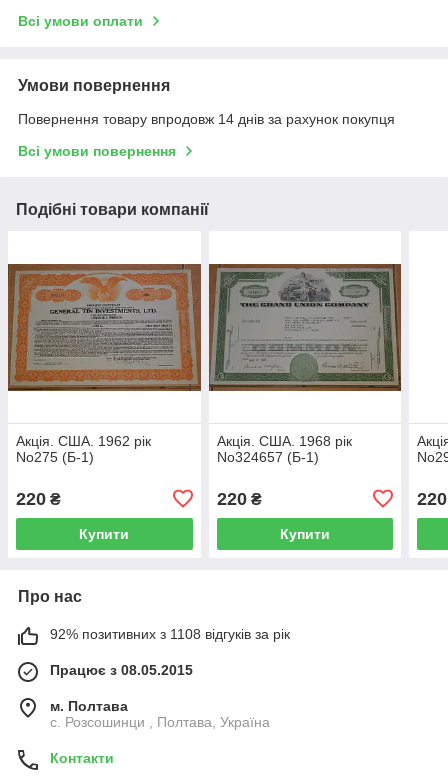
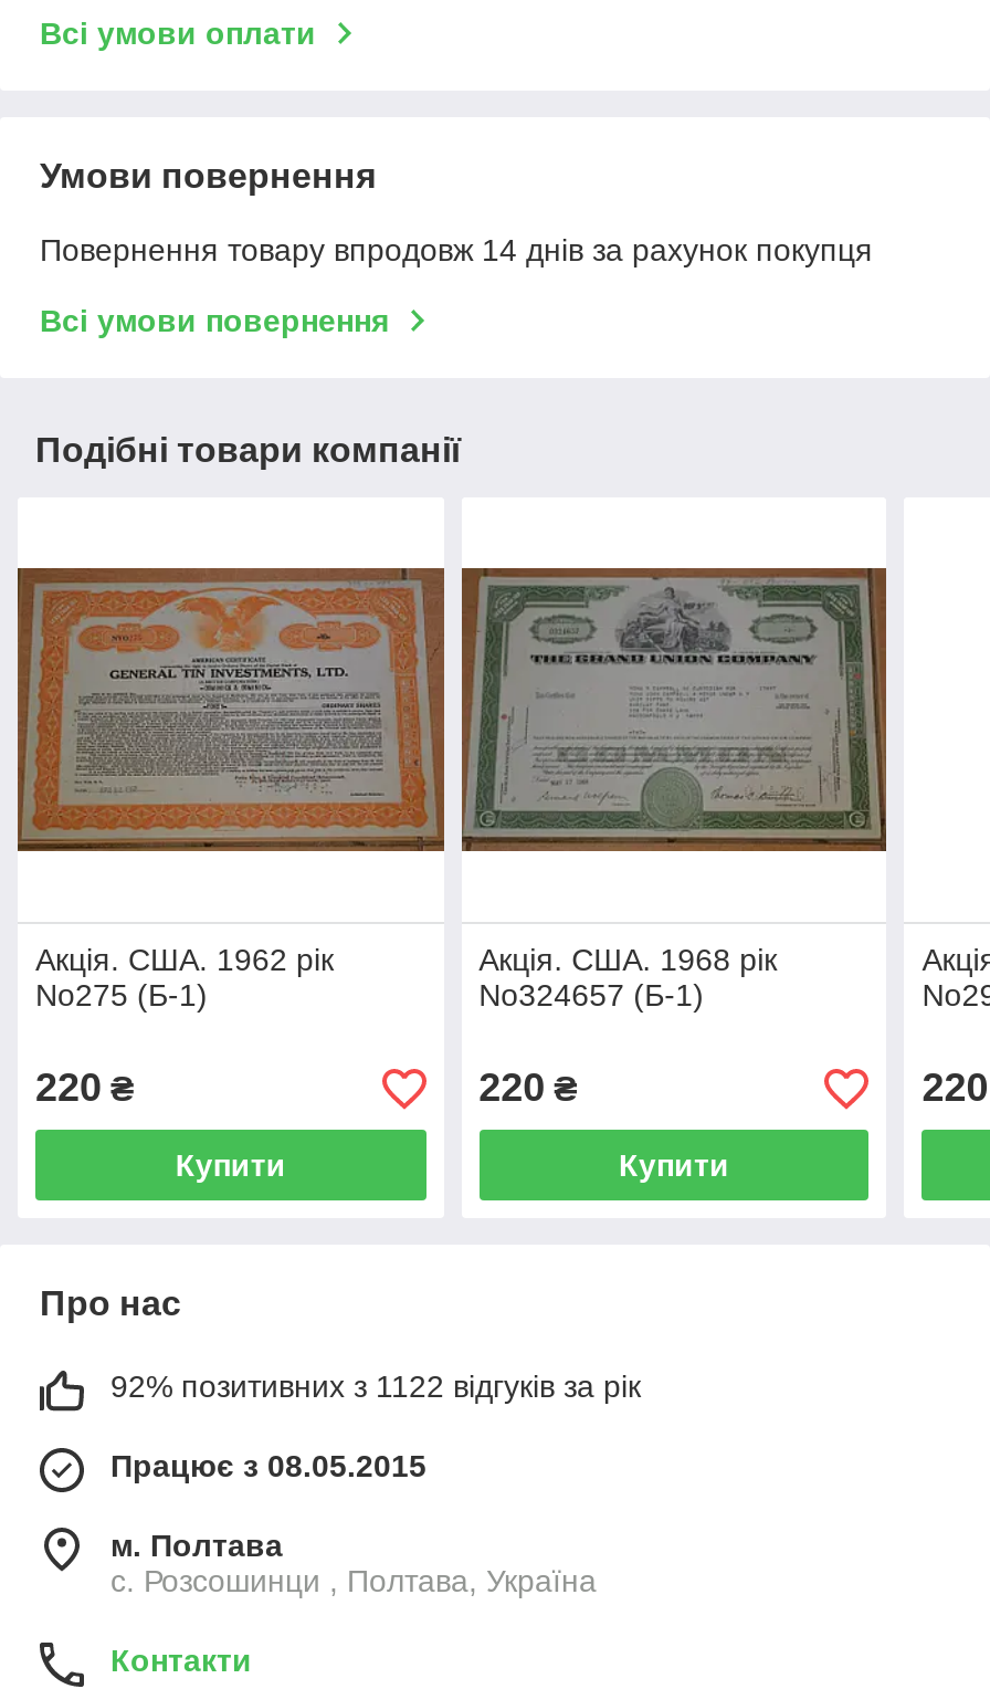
[50,626,290,642] 92% позитивних з 1108 відгуків за рік -> [110,1369,641,1404] 92% позитивних з 1122 відгуків за рік

